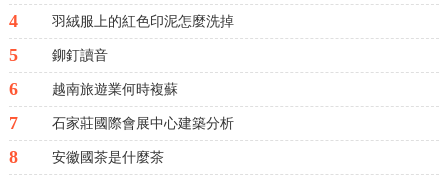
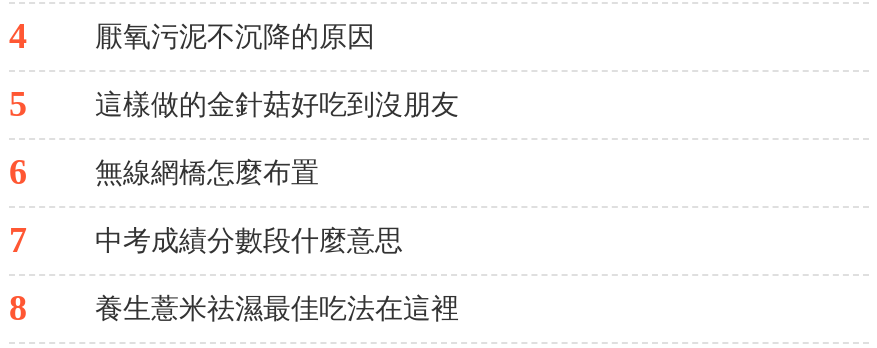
[52,14,234,29] 羽絨服上的紅色印泥怎麼洗掉 -> [95,21,375,51] 厭氧污泥不沉降的原因
[52,48,108,63] 鉚釘讀音 -> [95,89,459,119] 這樣做的金針菇好吃到沒朋友
[52,82,178,97] 越南旅遊業何時複蘇 -> [95,157,319,187] 無線網橋怎麼布置
[52,116,234,131] 石家莊國際會展中心建築分析 -> [95,225,403,255] 中考成績分數段什麼意思
[52,150,164,165] 安徽國茶是什麼茶 -> [95,293,459,323] 養生薏米祛濕最佳吃法在這裡

